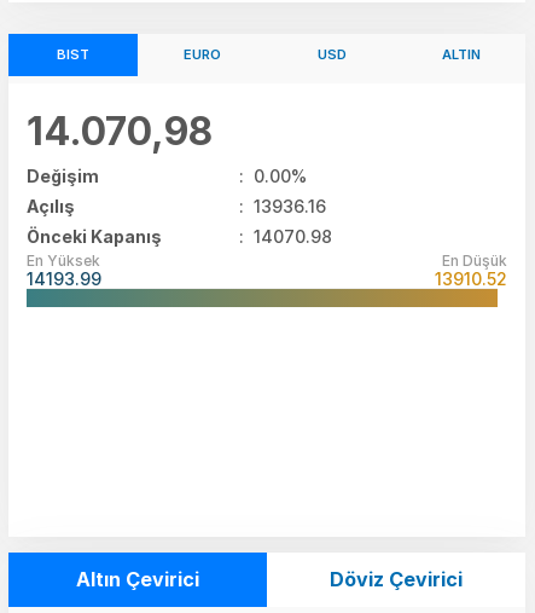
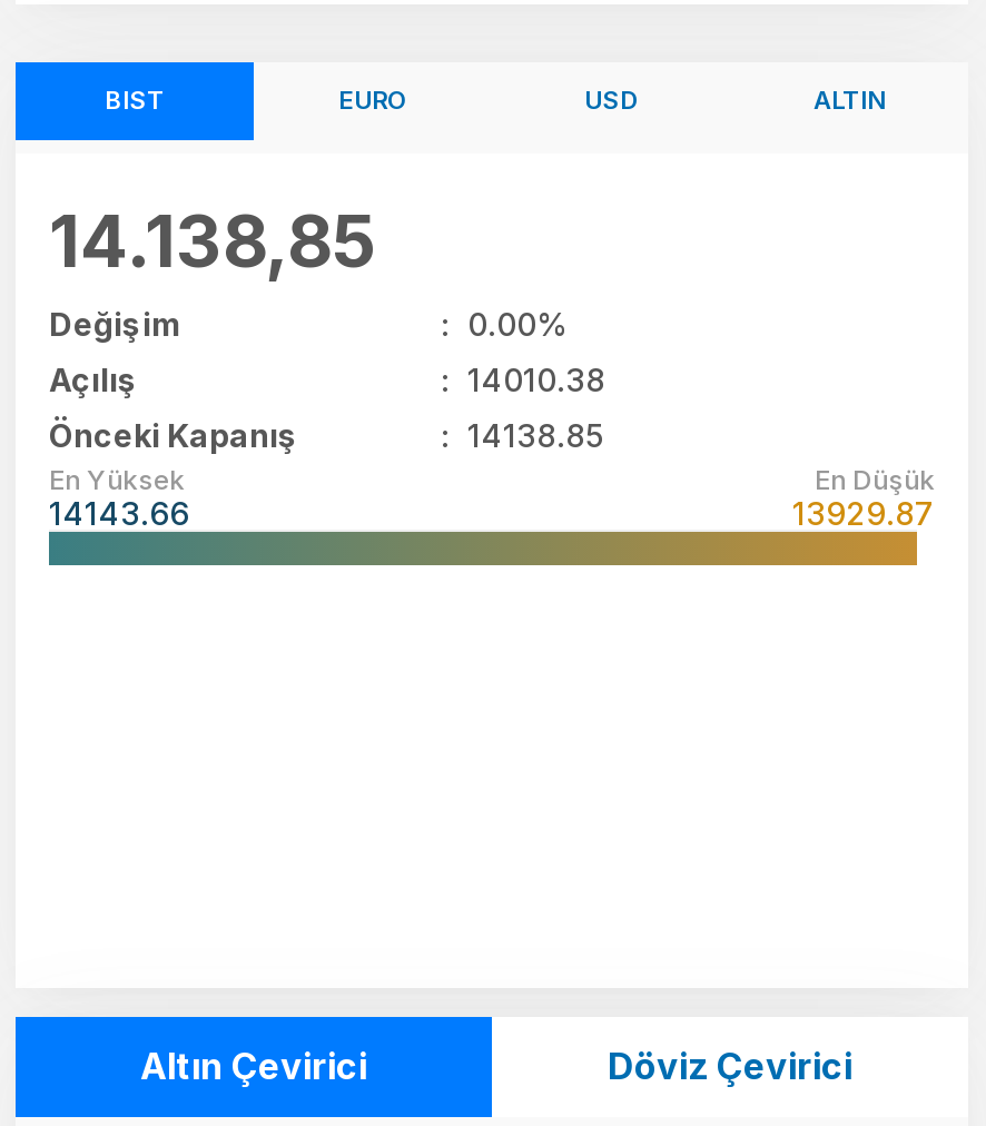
[27,108,213,155] 14.070,98 -> [49,198,374,285] 14.138,85
[239,196,326,216] : 13936.16 -> [441,360,605,398] : 14010.38
[239,226,332,247] : 14070.98 -> [441,416,603,454] : 14138.85
[27,268,101,289] 14193.99 -> [49,494,189,532] 14143.66
[435,268,507,289] 13910.52 -> [792,494,935,532] 13929.87

